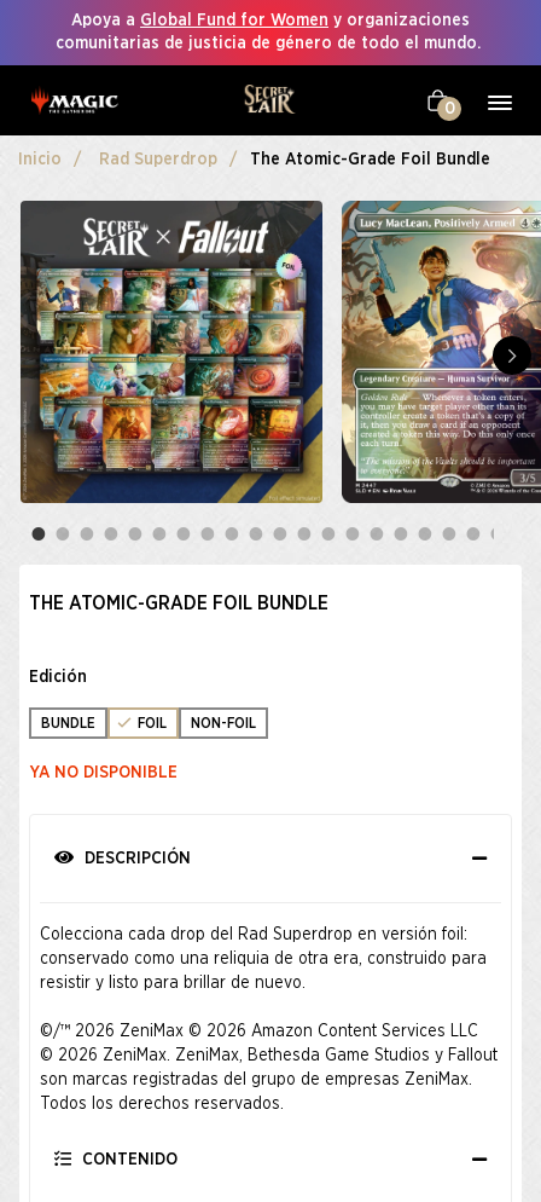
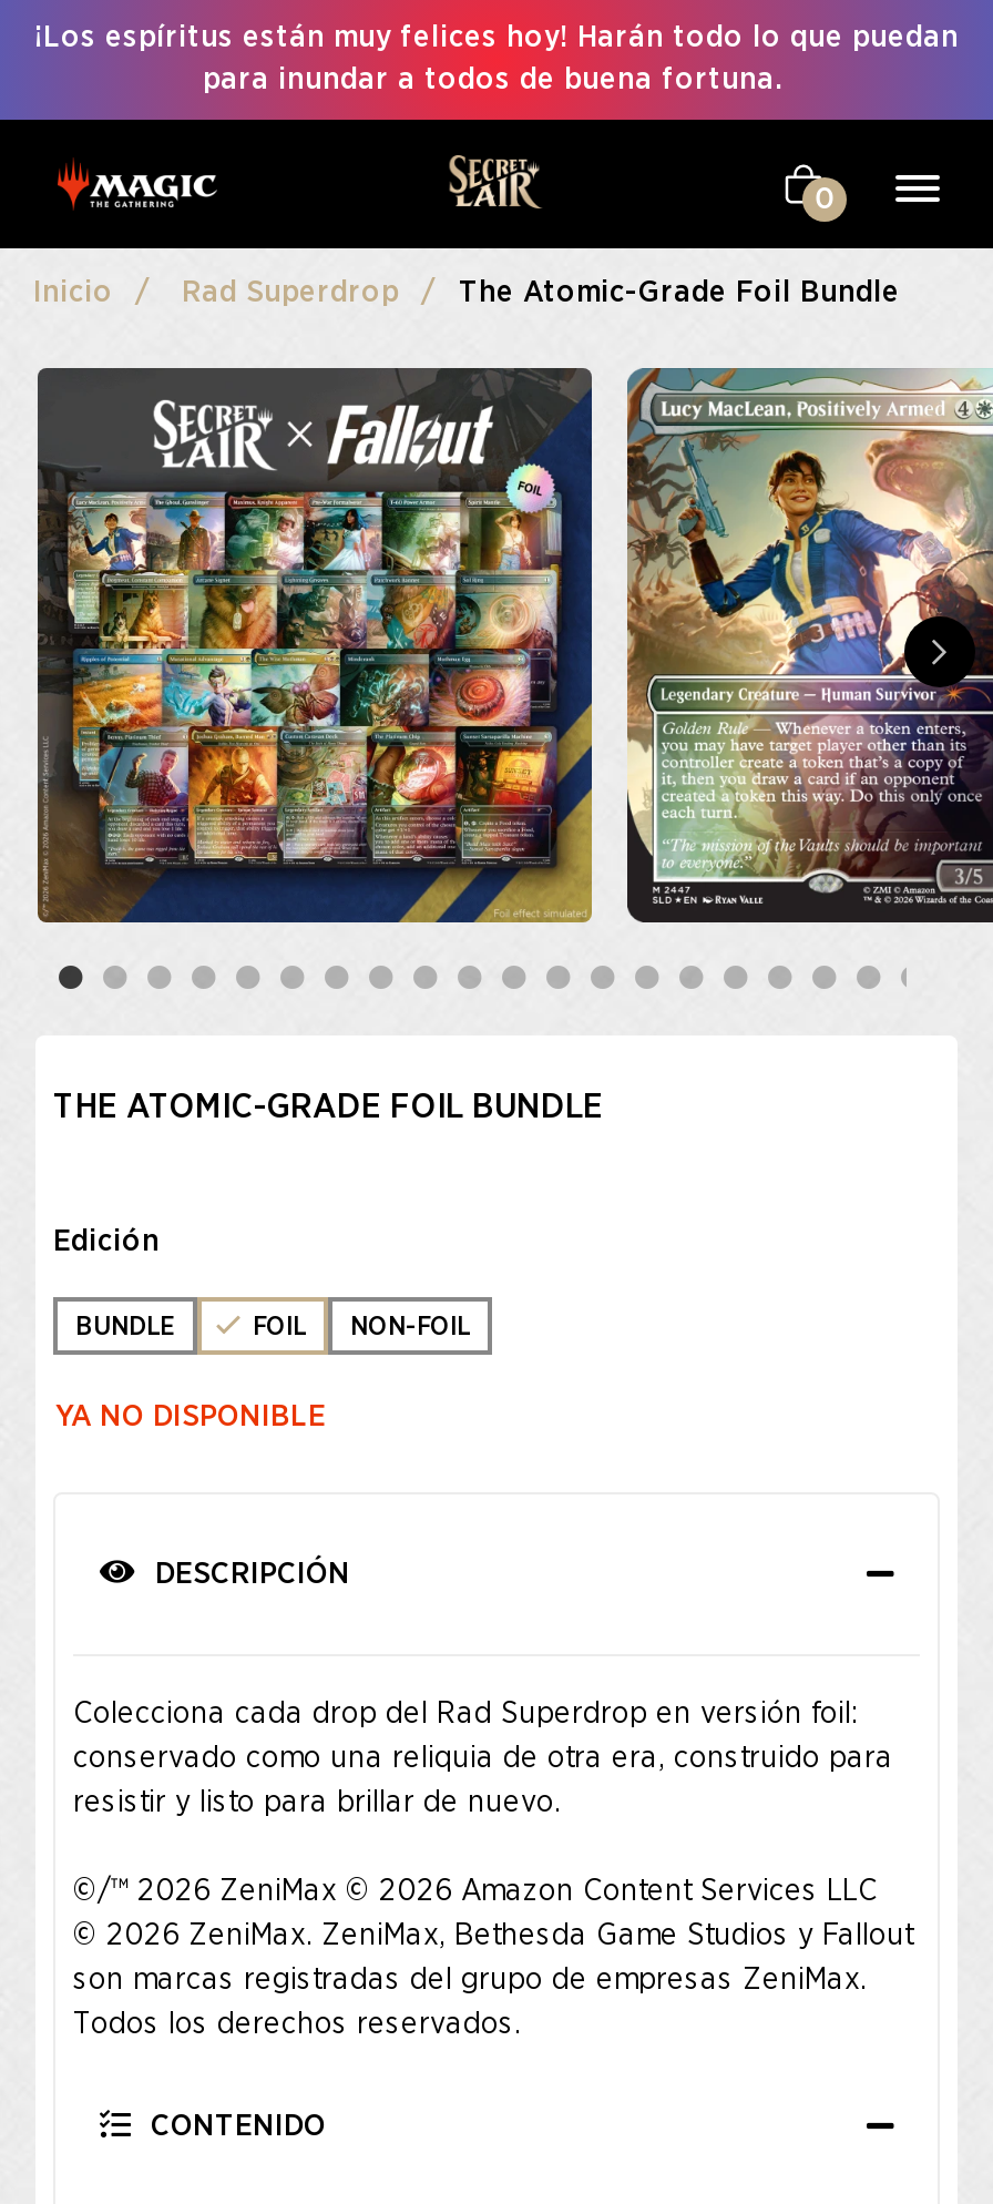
[56,12,485,52] Apoya a Global Fund for Women y organizaciones | comunitarias de justicia de género de todo el mundo. -> [34,22,959,95] ¡Los espíritus están muy felices hoy! Harán todo lo que puedan | para inundar a todos de buena fortuna.

